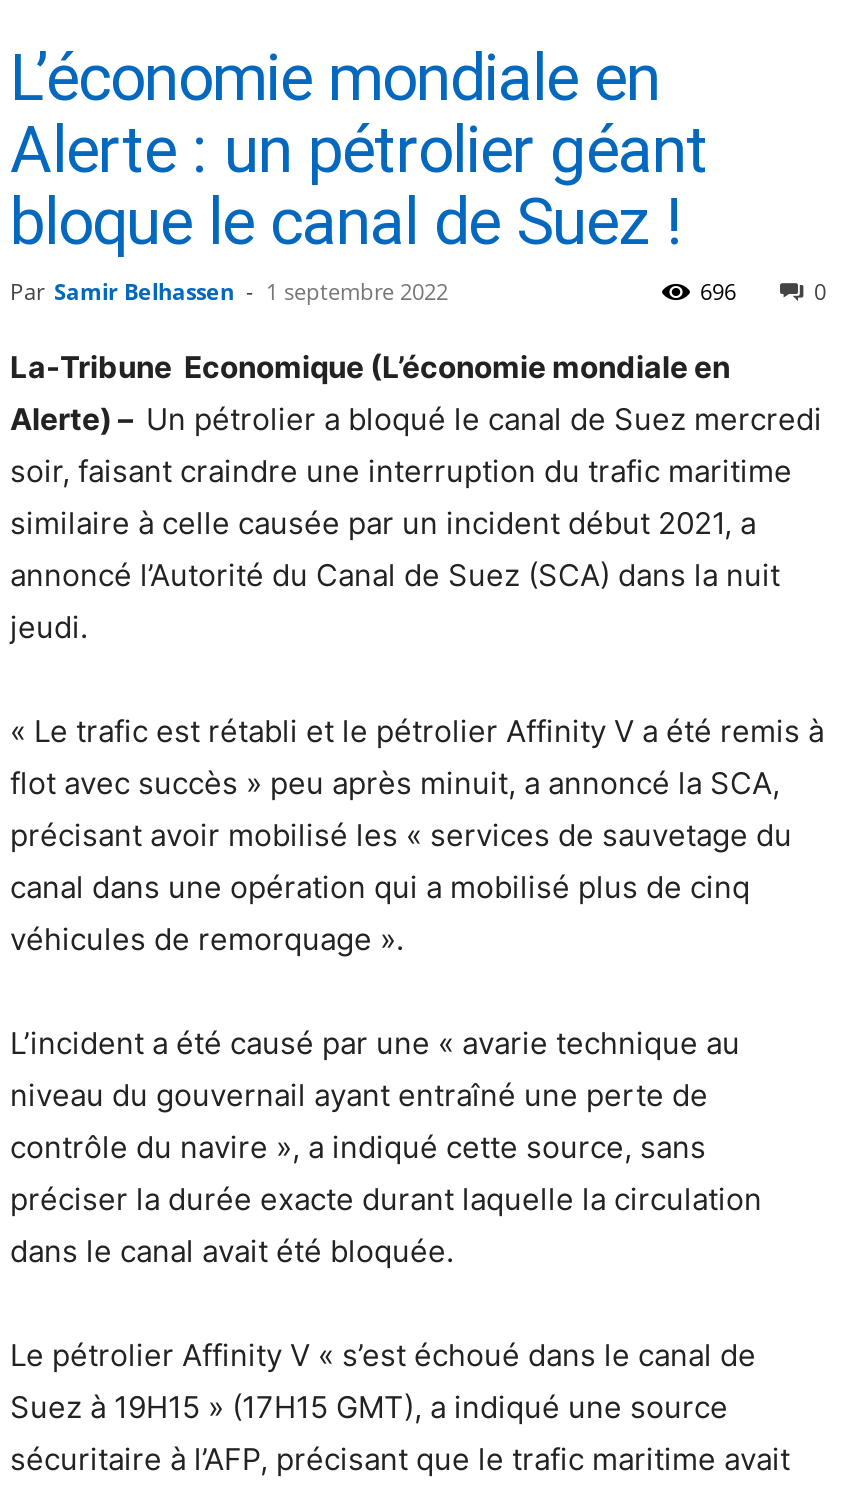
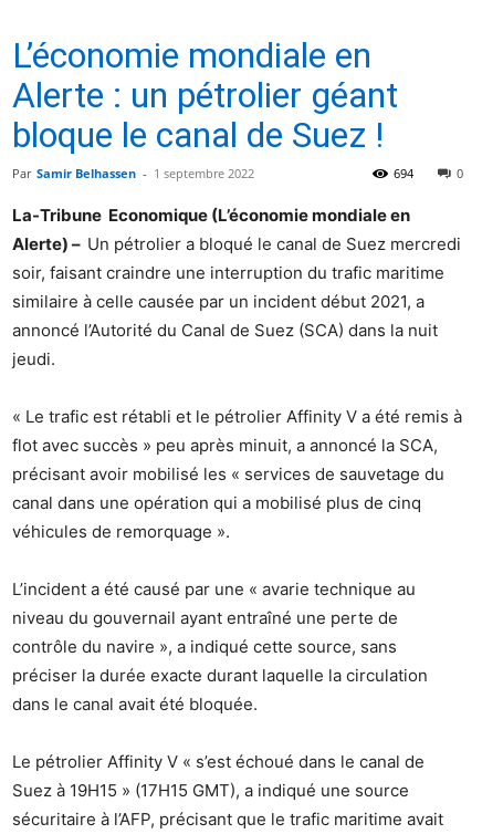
[700,275,736,305] 696 -> [394,164,413,181] 694

